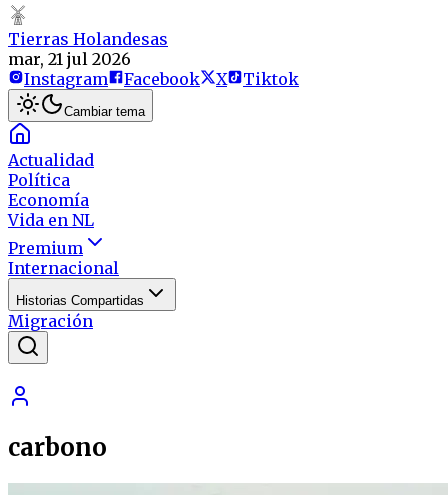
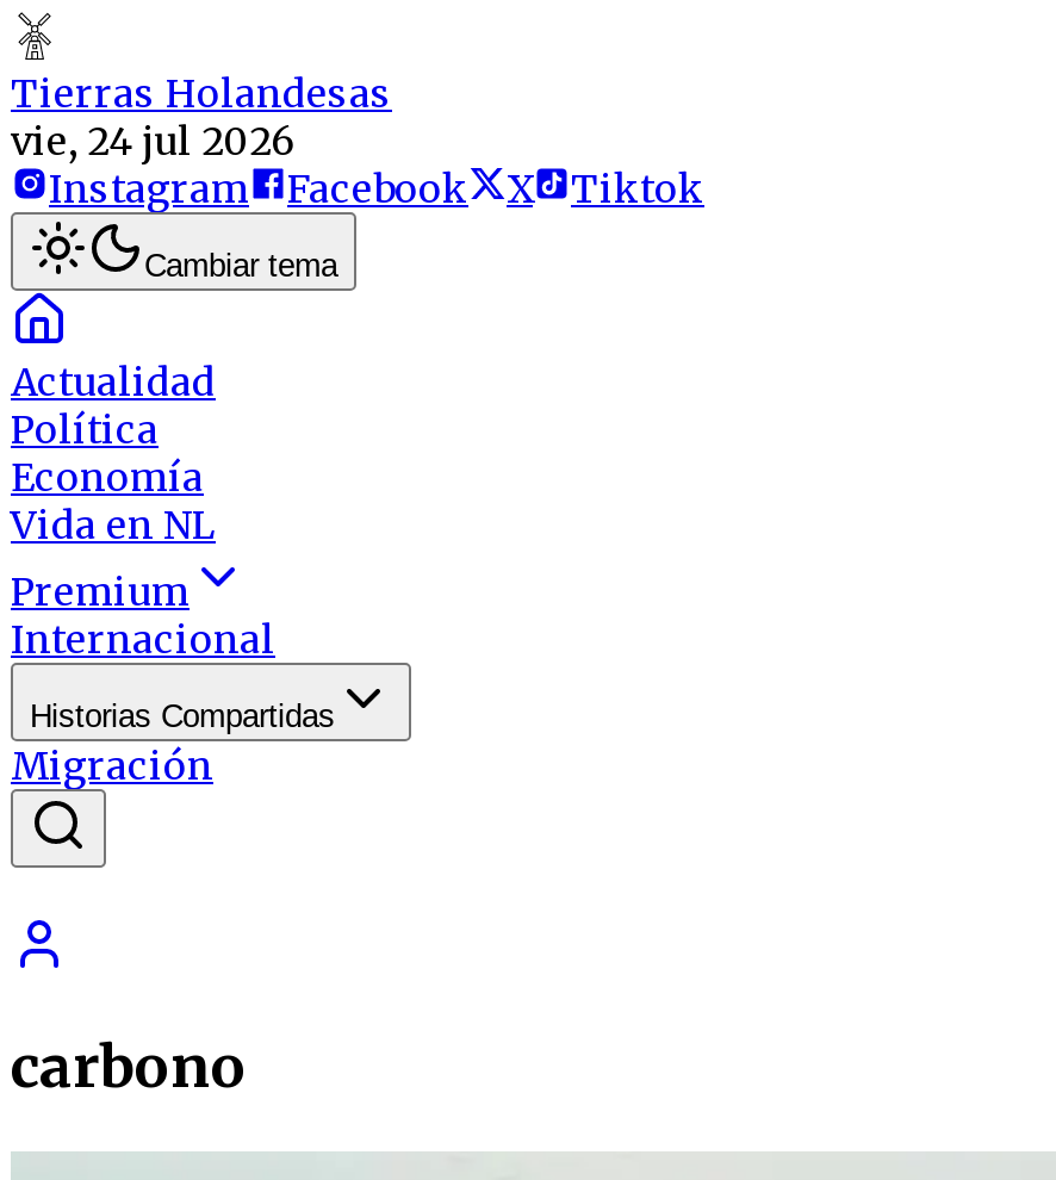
[8,49,131,69] mar, 21 jul 2026 -> [11,117,294,164] vie, 24 jul 2026

